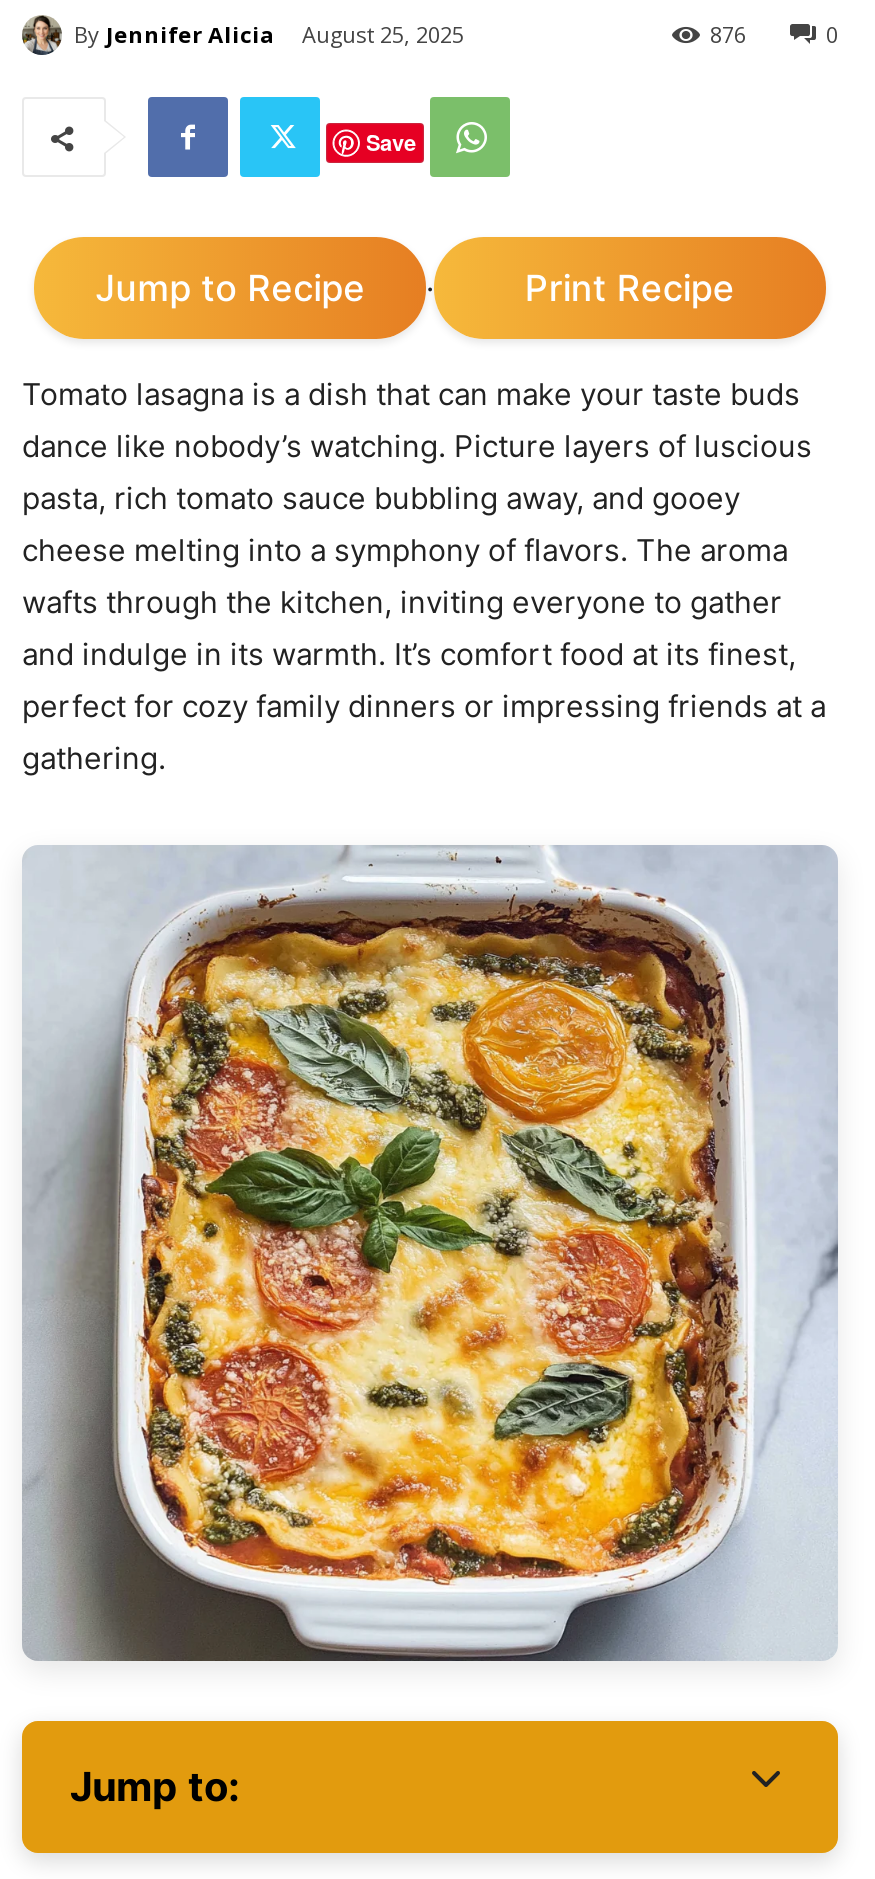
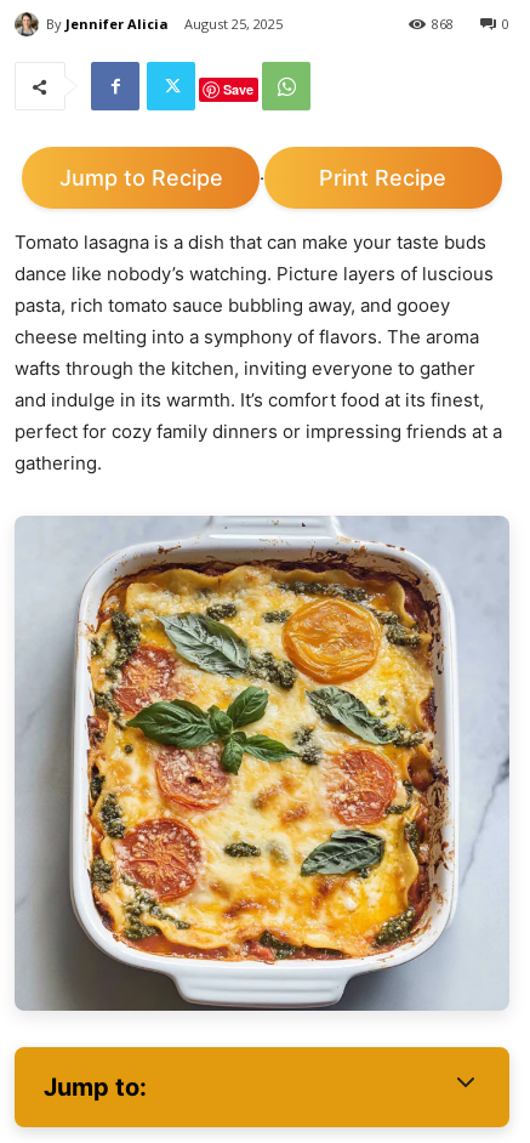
[710,19,746,49] 876 -> [432,15,454,33] 868

